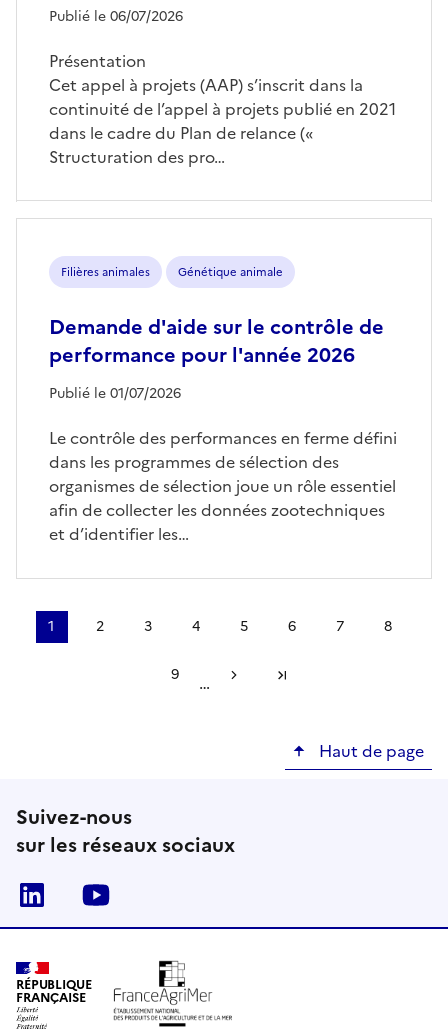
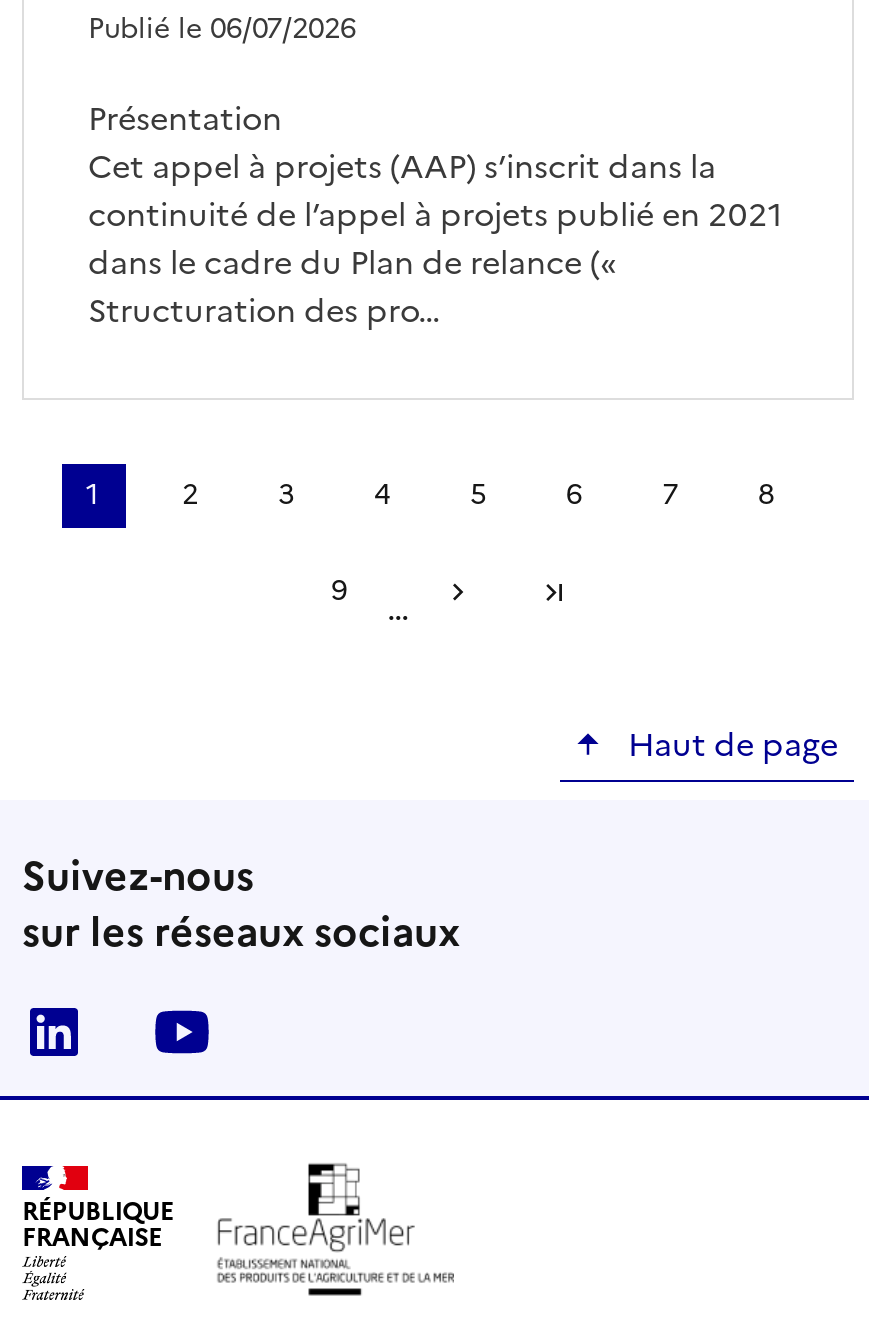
[49,264,397,546] Filières animales | Génétique animale | Demande d'aide sur le contrôle de | performance pour l'année 2026 | Publié le 01/07/2026 | Le contrôle des performances en ferme défini | dans les programmes de sélection des | organismes de sélection joue un rôle essentiel | afin de collecter les données zootechniques | et d’identifier les… -> none

